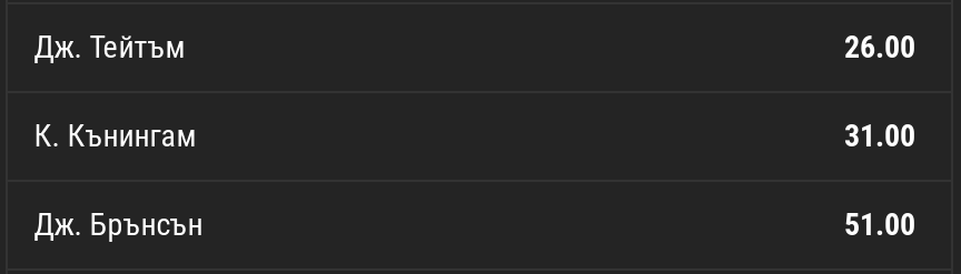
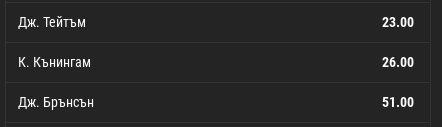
[844,29,915,64] 26.00 -> [382,14,414,30] 23.00
[844,118,915,153] 31.00 -> [382,54,414,70] 26.00

